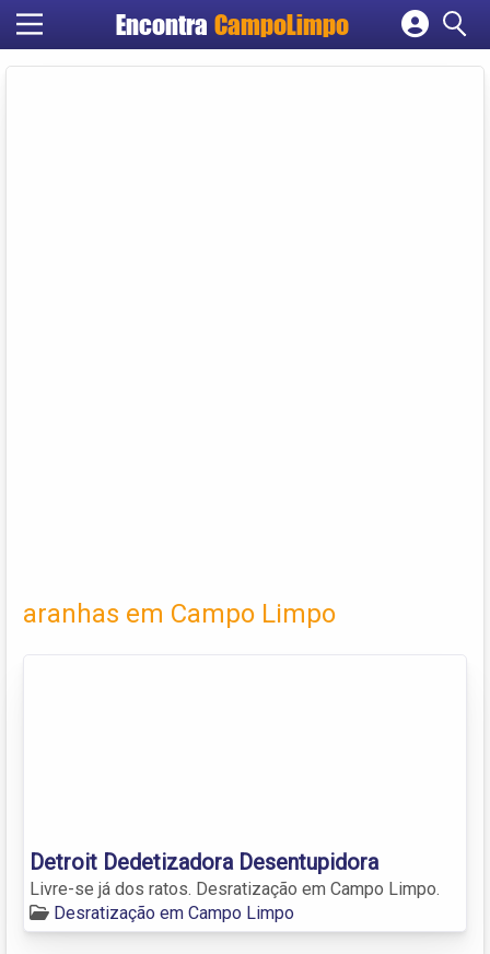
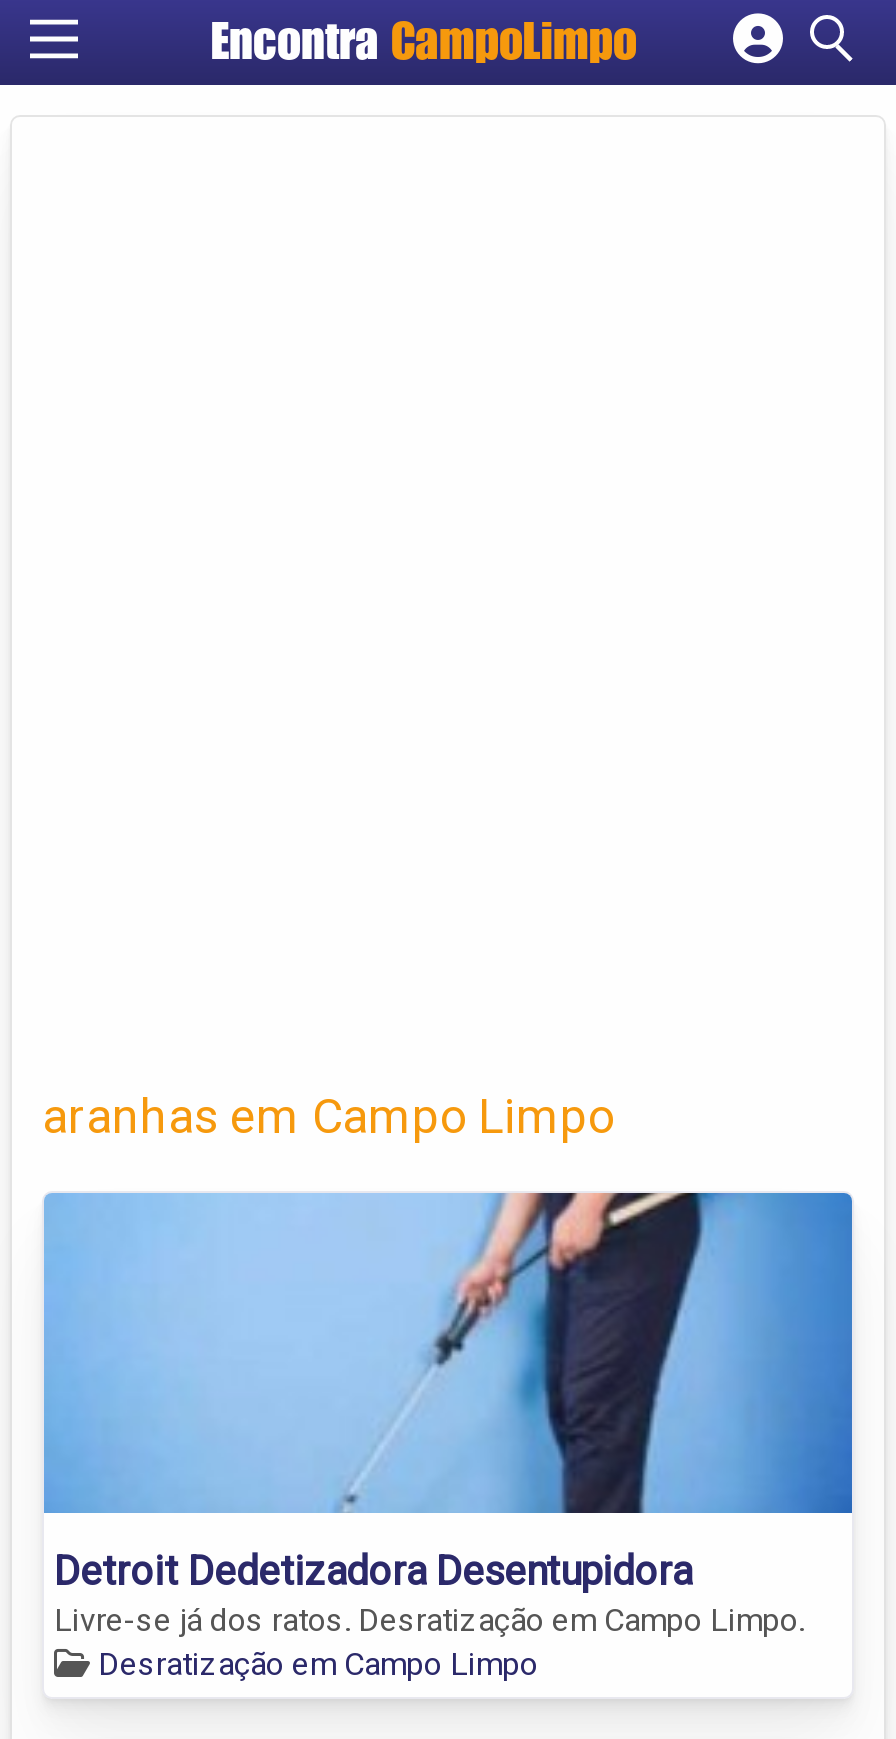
none -> [42,1191,854,1515] [image]

